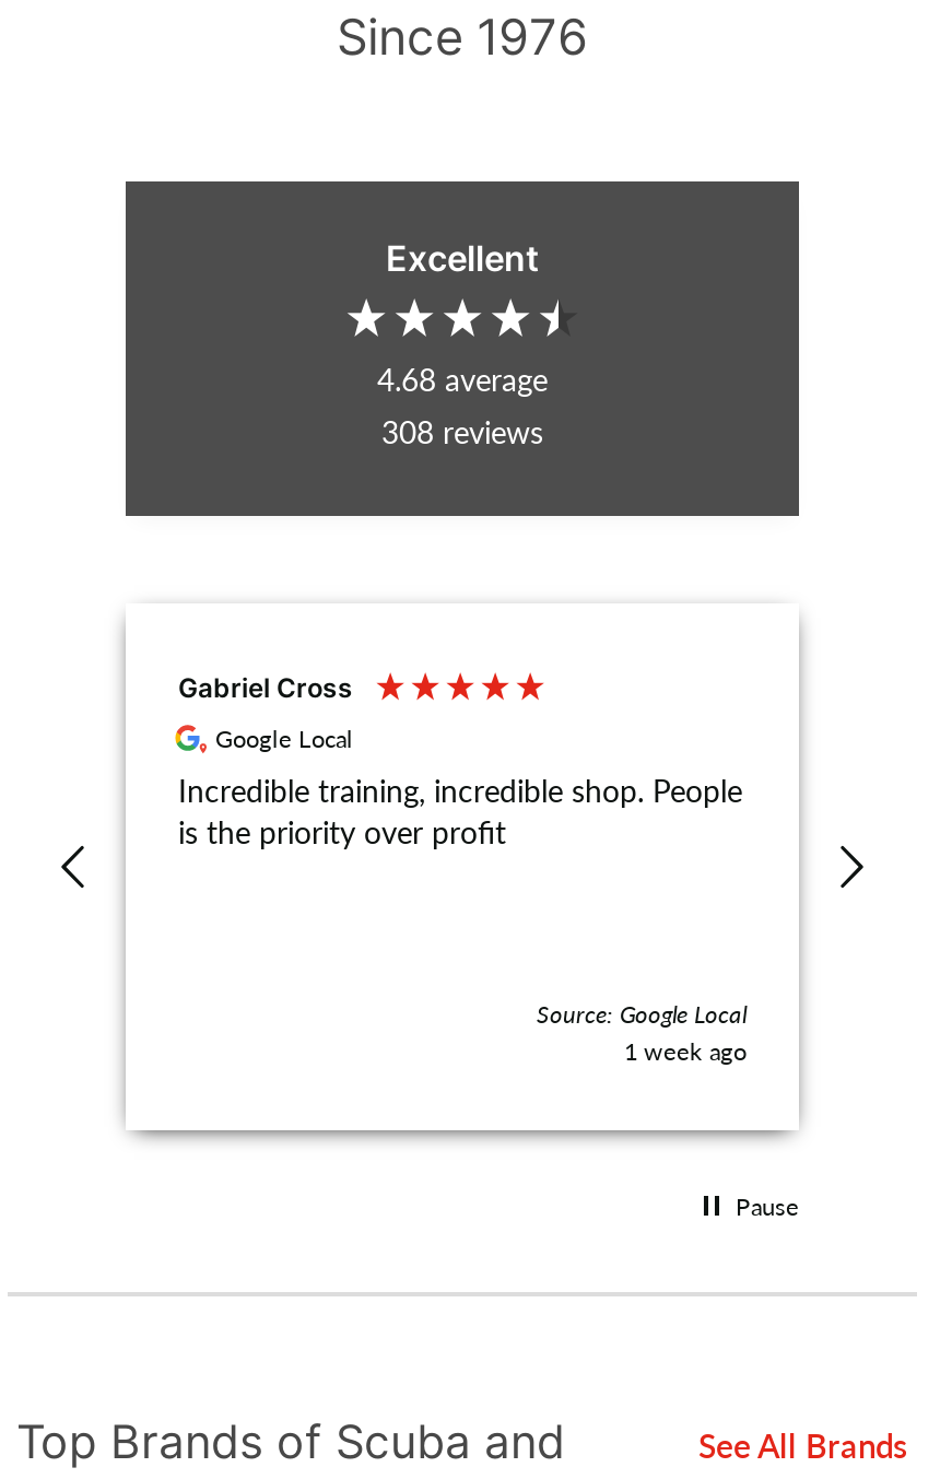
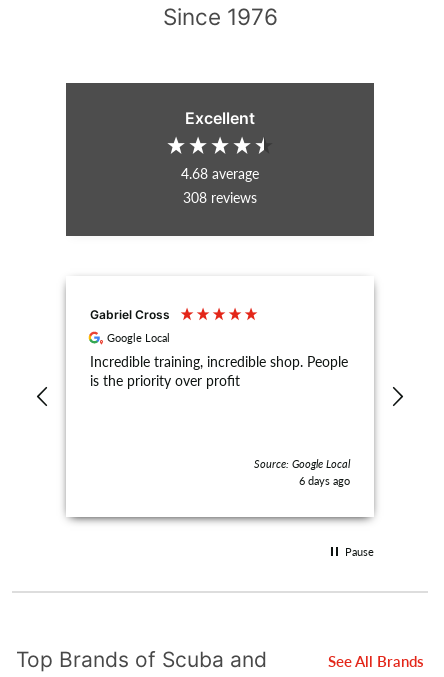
[624,1037,747,1065] 1 week ago -> [299,474,350,487] 6 days ago

